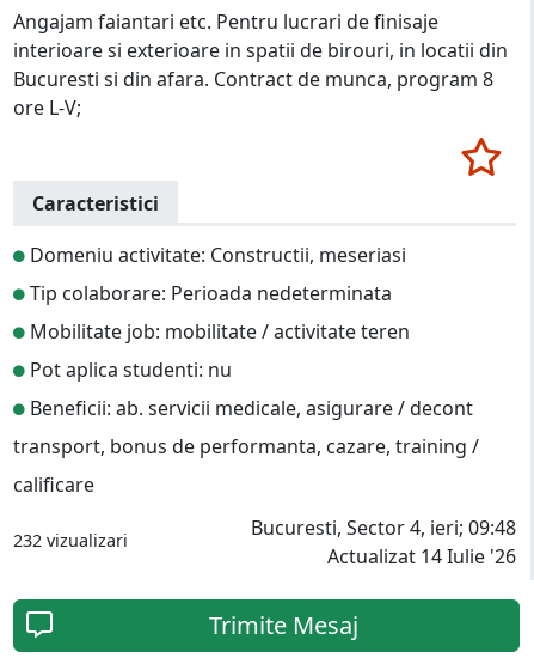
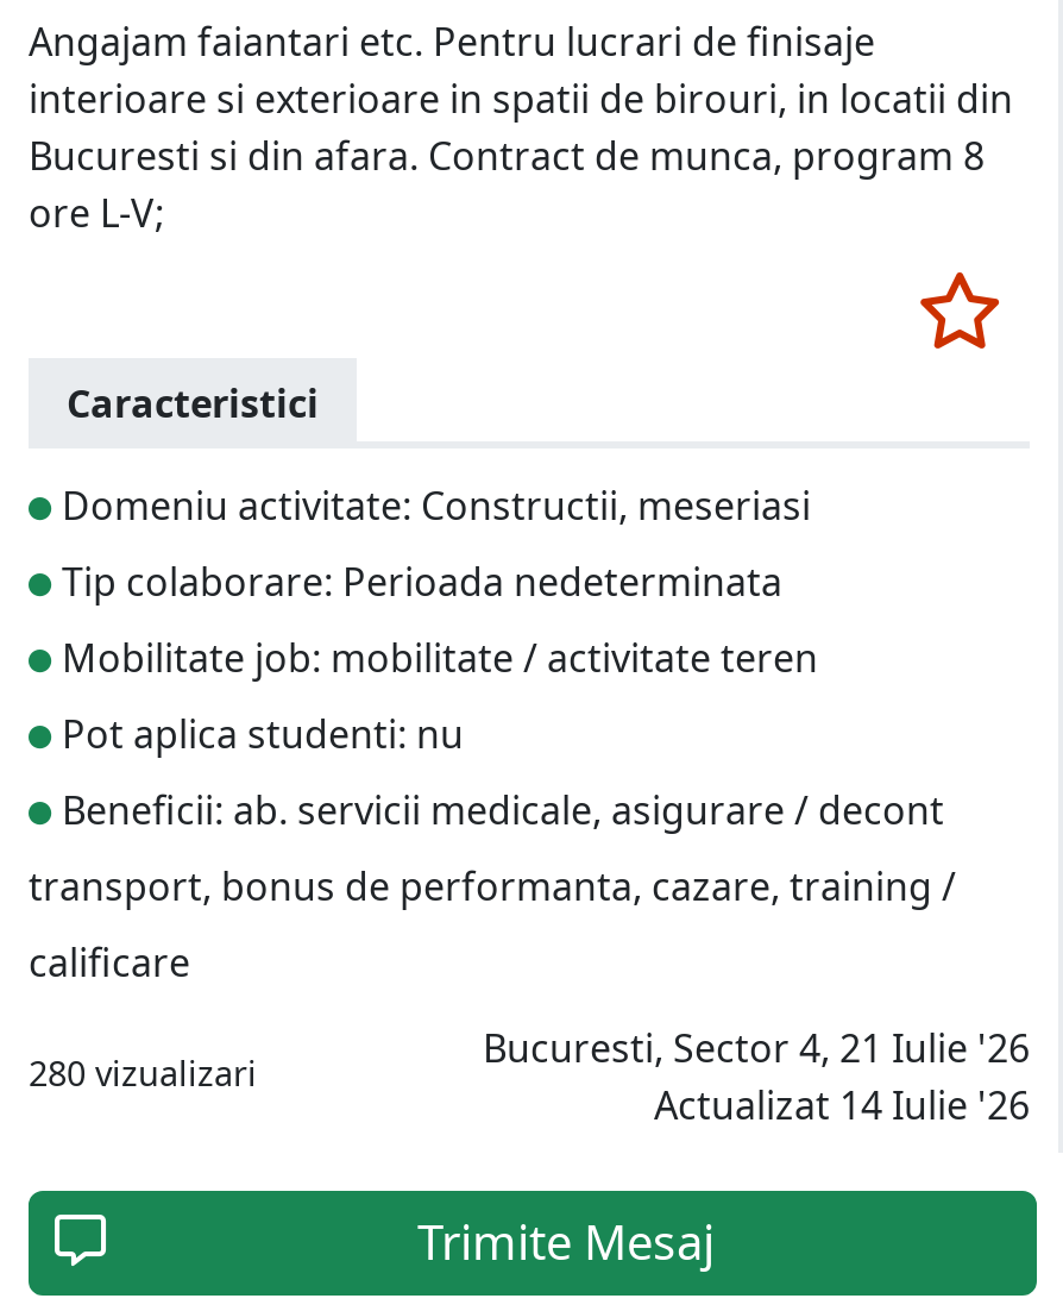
[13,515,516,551] 232 vizualizari | Bucuresti, Sector 4, ieri; 09:48 -> [29,1022,1030,1095] 280 vizualizari | Bucuresti, Sector 4, 21 Iulie '26

